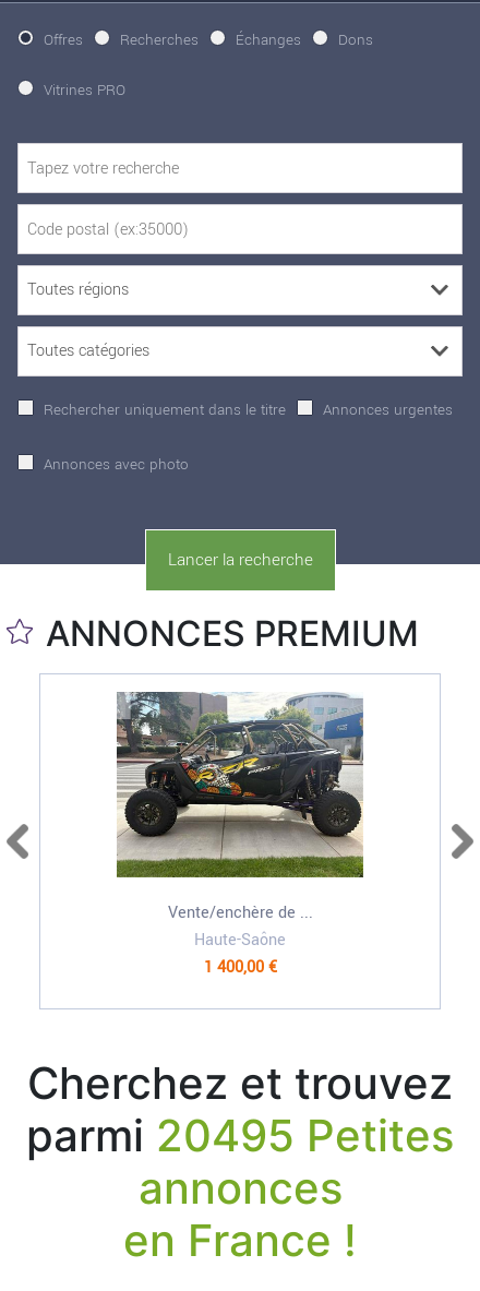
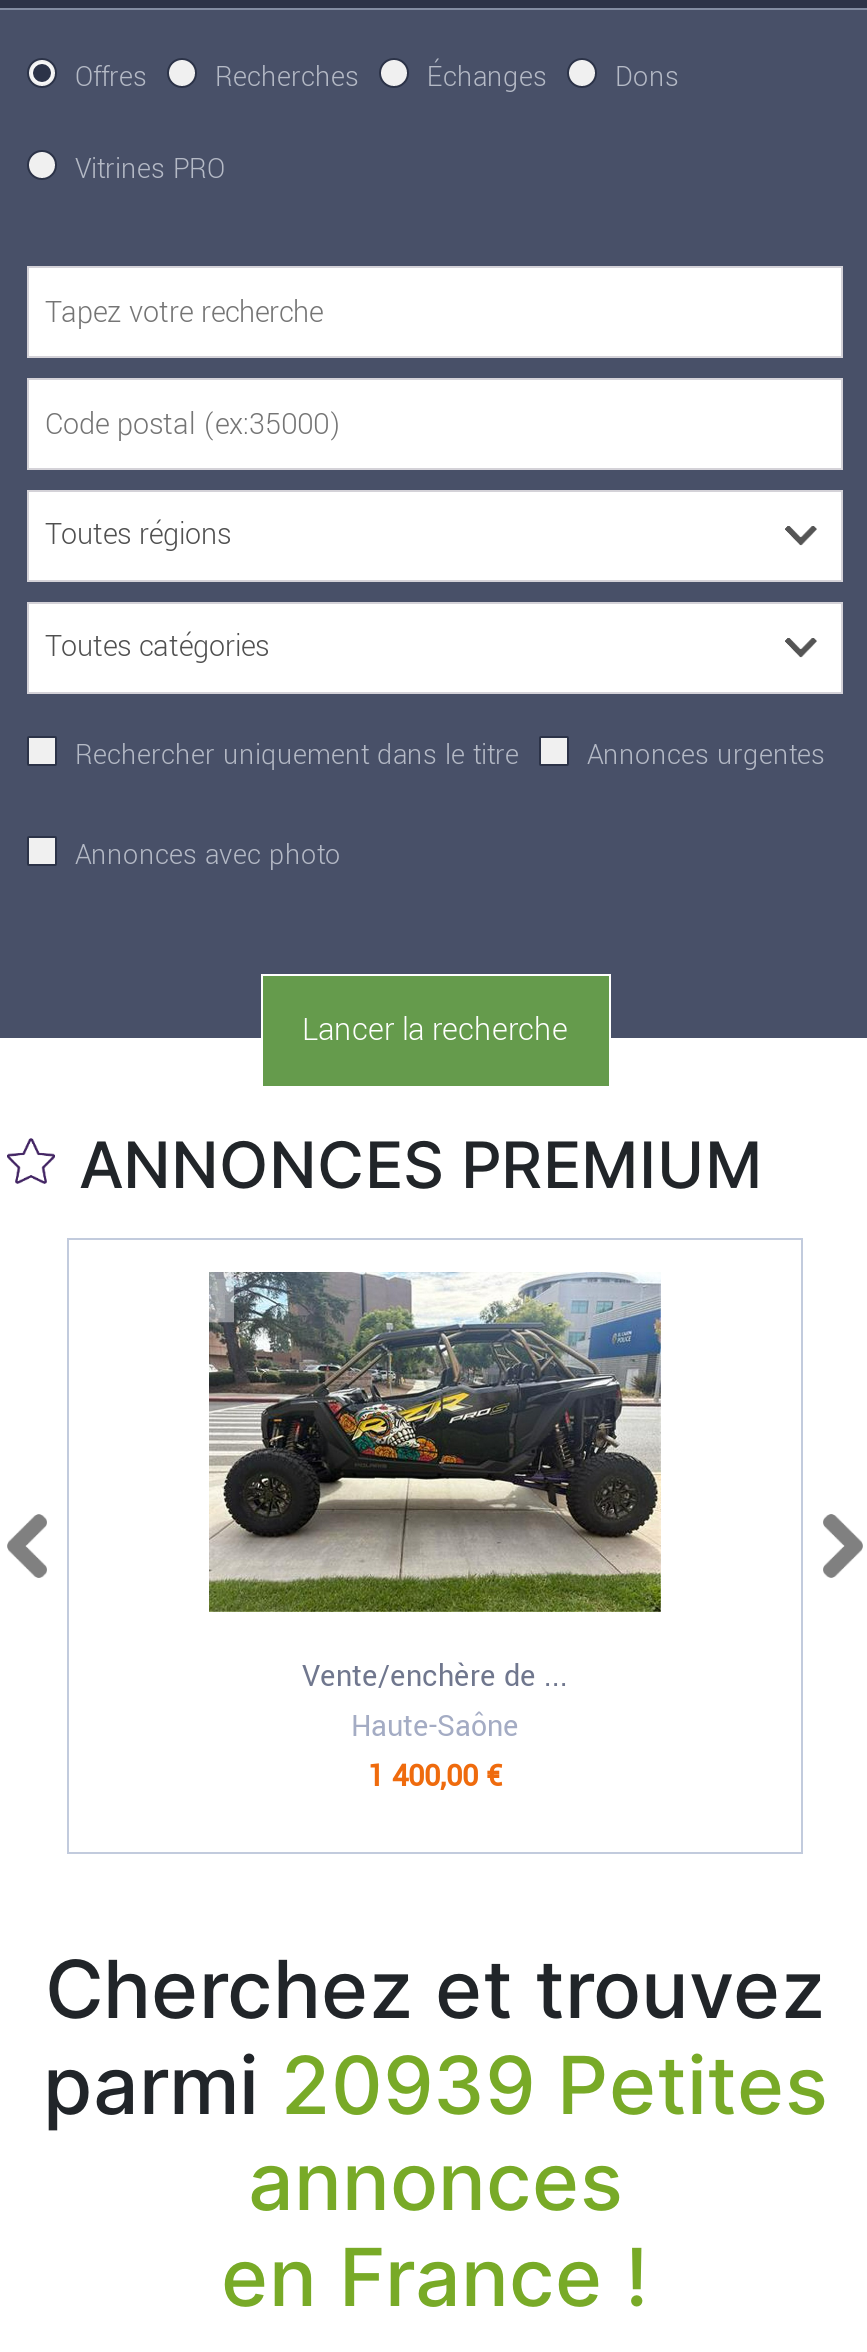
[26,1109,454,1162] parmi 20495 Petites -> [43,2036,827,2134] parmi 20939 Petites

